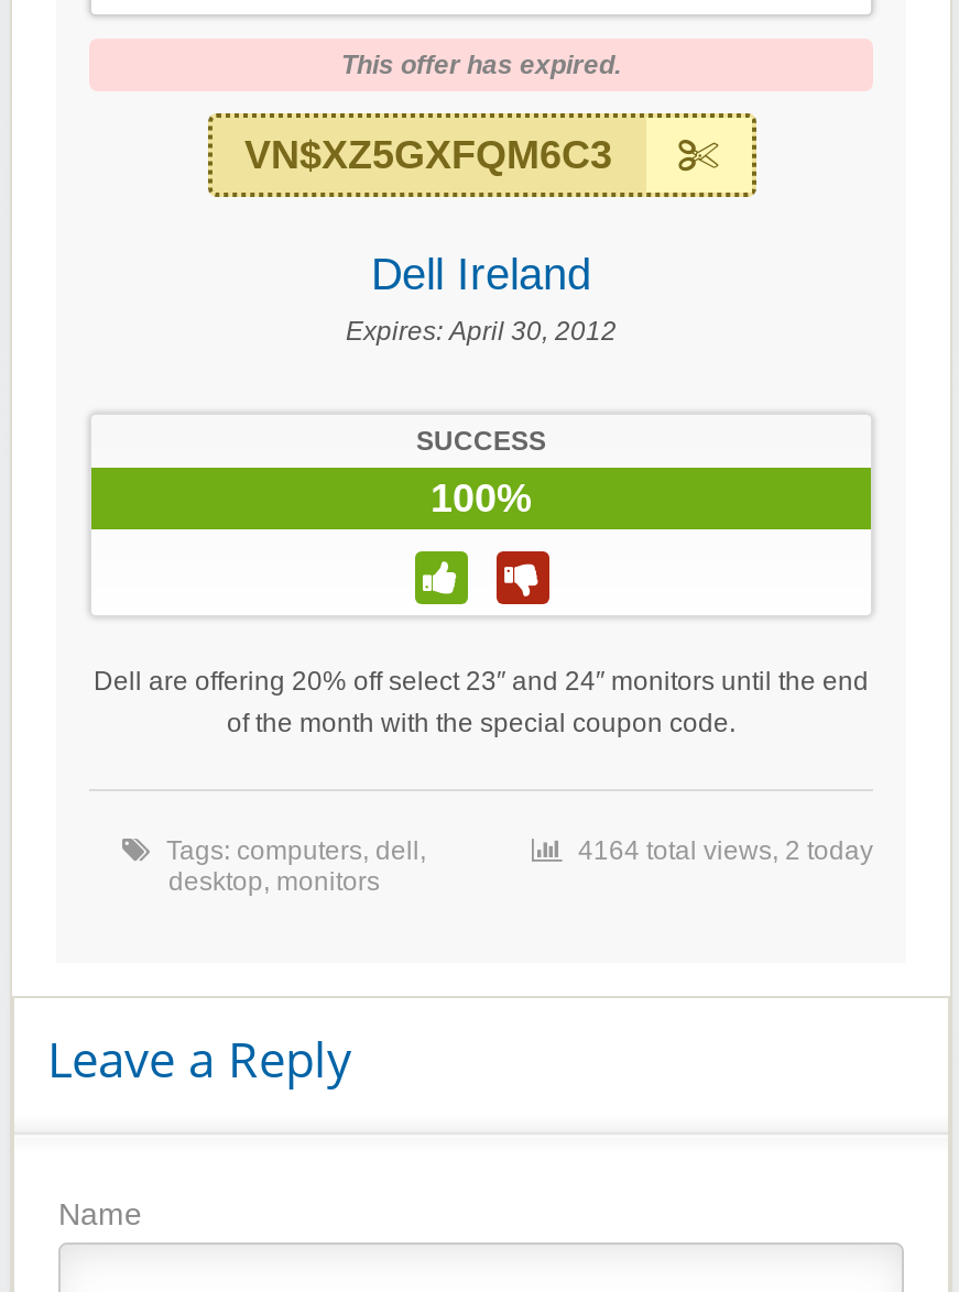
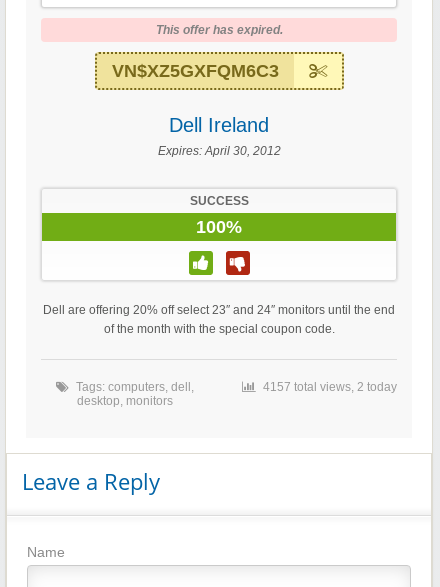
[578,836,873,867] 4164 total views, 2 today -> [263,380,397,394] 4157 total views, 2 today

